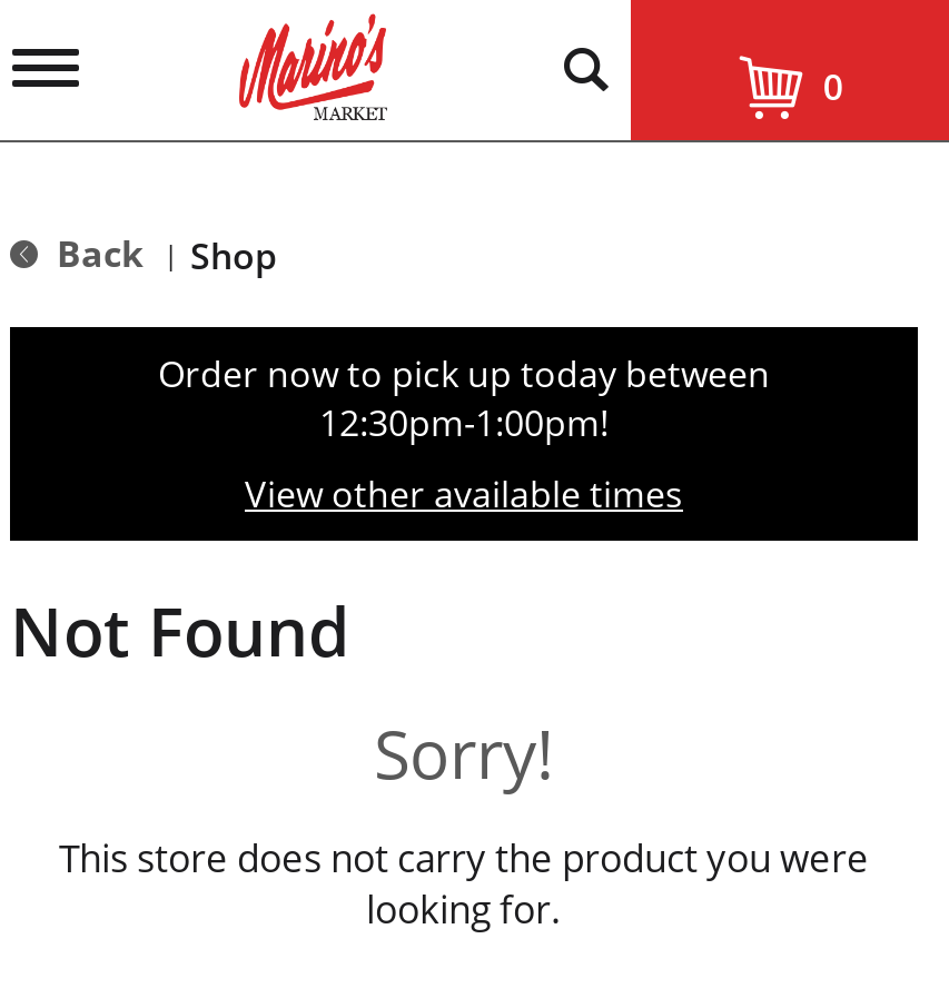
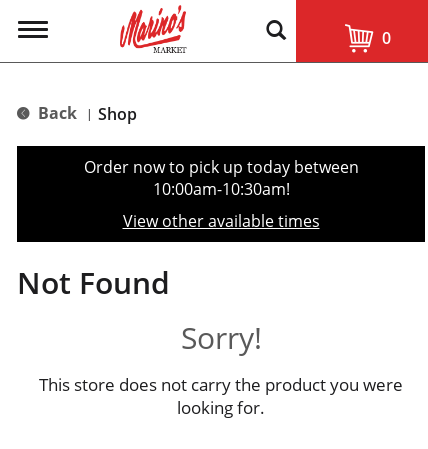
[319,398,609,447] 12:30pm-1:00pm! -> [152,178,289,200] 10:00am-10:30am!

